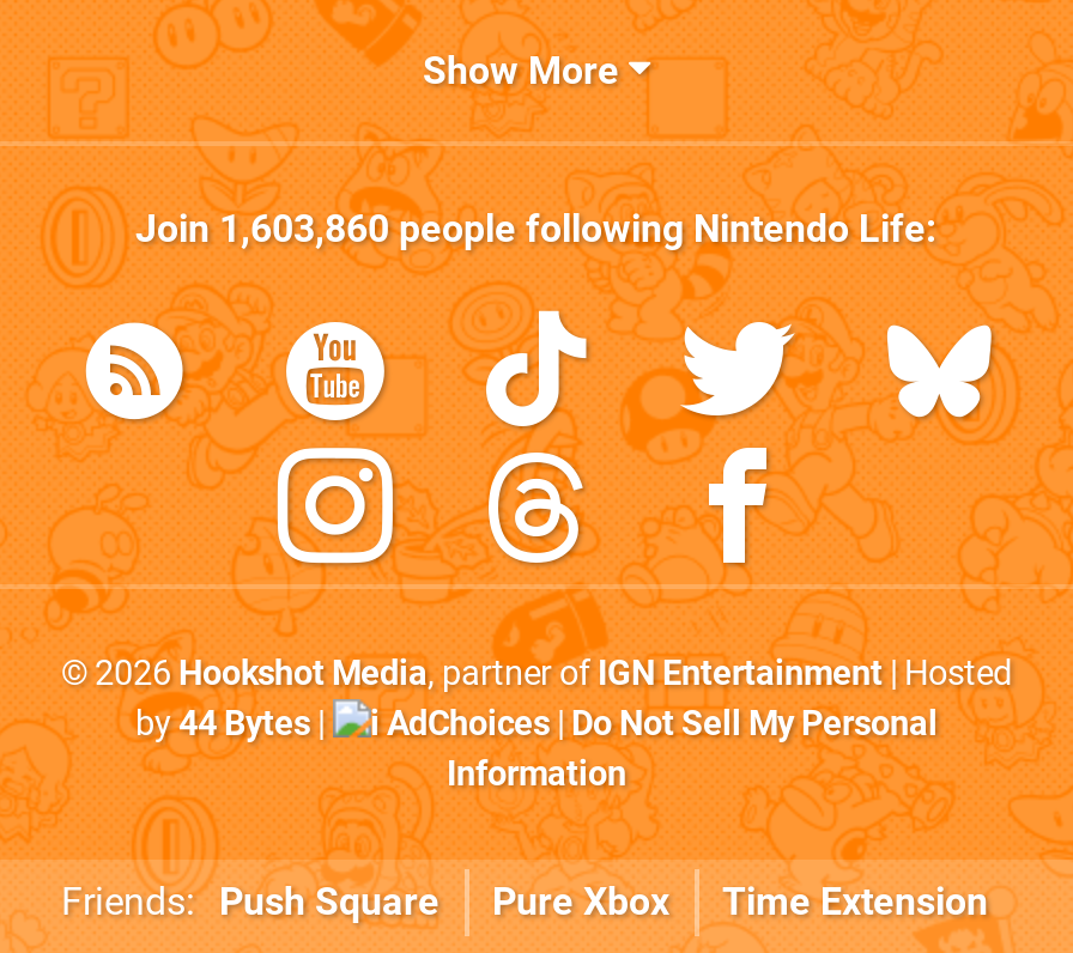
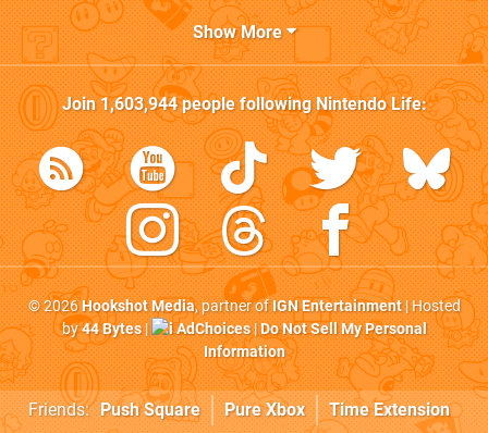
[135,205,938,250] Join 1,603,860 people following Nintendo Life: -> [62,93,426,114] Join 1,603,944 people following Nintendo Life:

